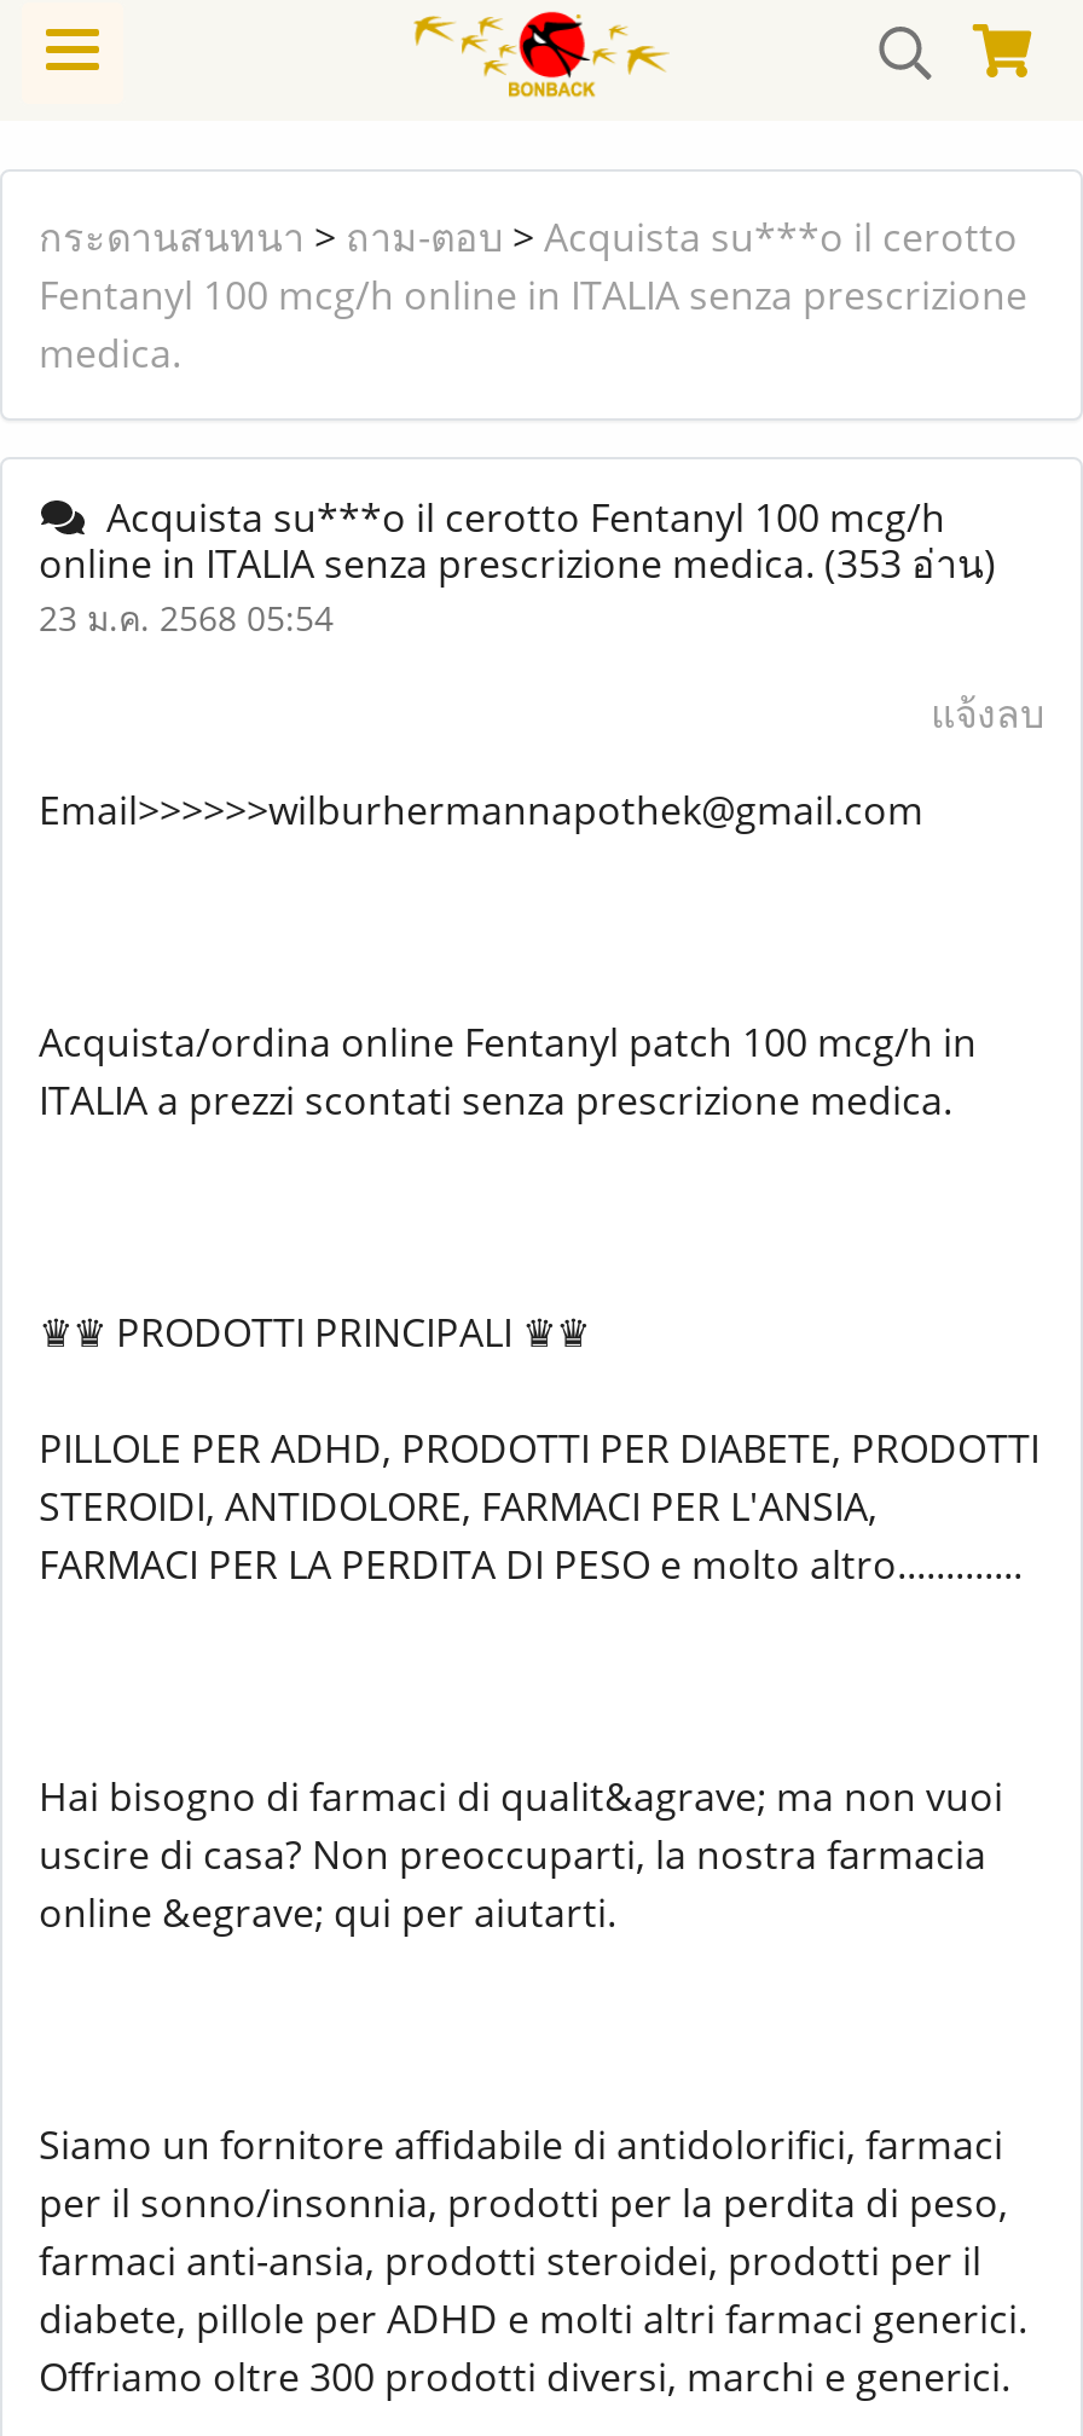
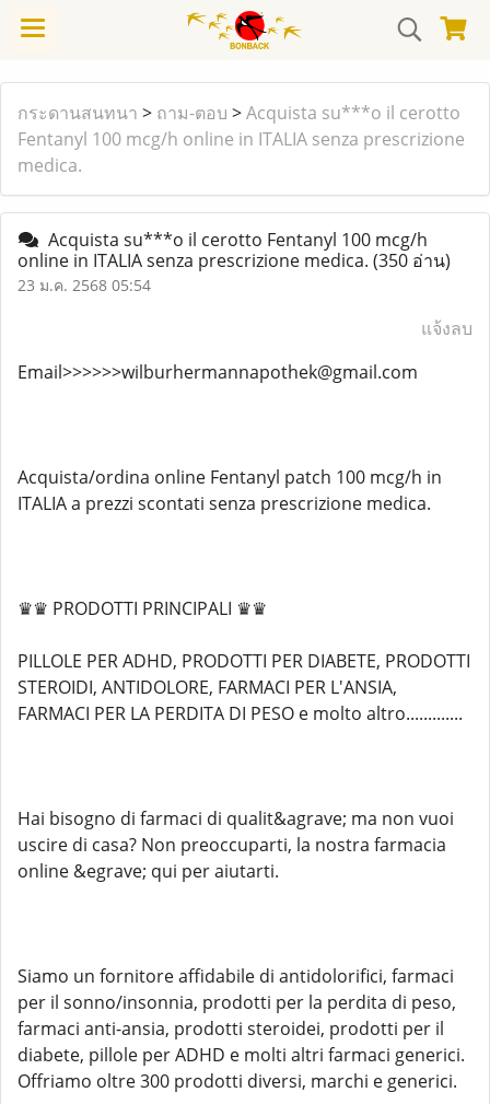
[39,537,996,590] online in ITALIA senza prescrizione medica. (353 อ่าน) -> [17,248,451,272] online in ITALIA senza prescrizione medica. (350 อ่าน)

